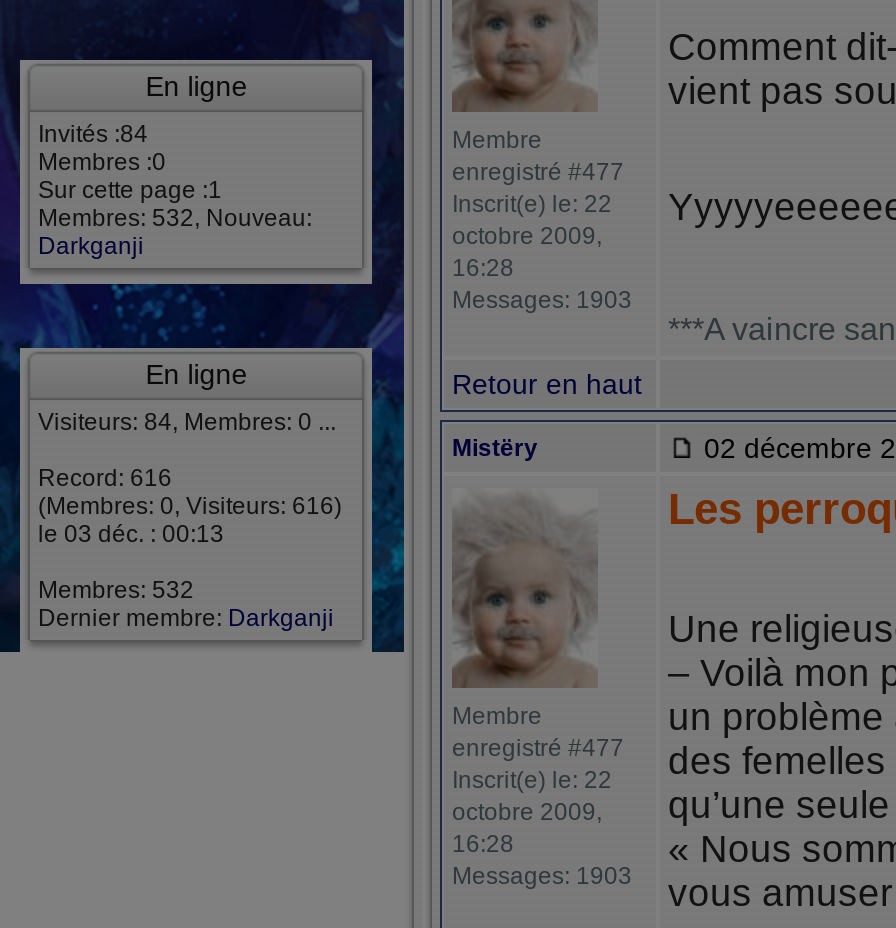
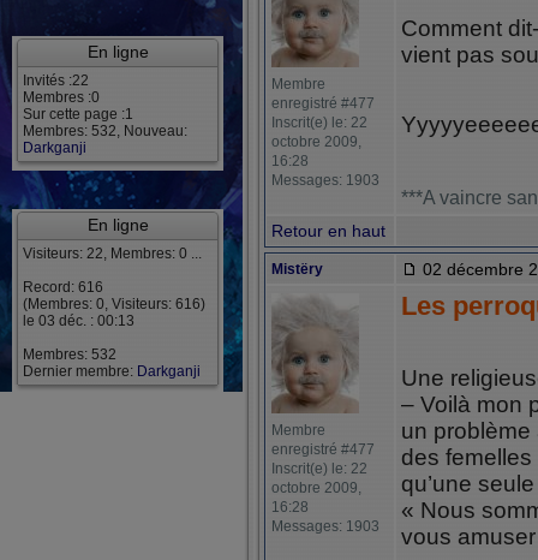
[38,120,148,148] Invités :84 -> [23,72,89,89] Invités :22
[38,408,336,436] Visiteurs: 84, Membres: 0 ... -> [23,245,202,262] Visiteurs: 22, Membres: 0 ...

